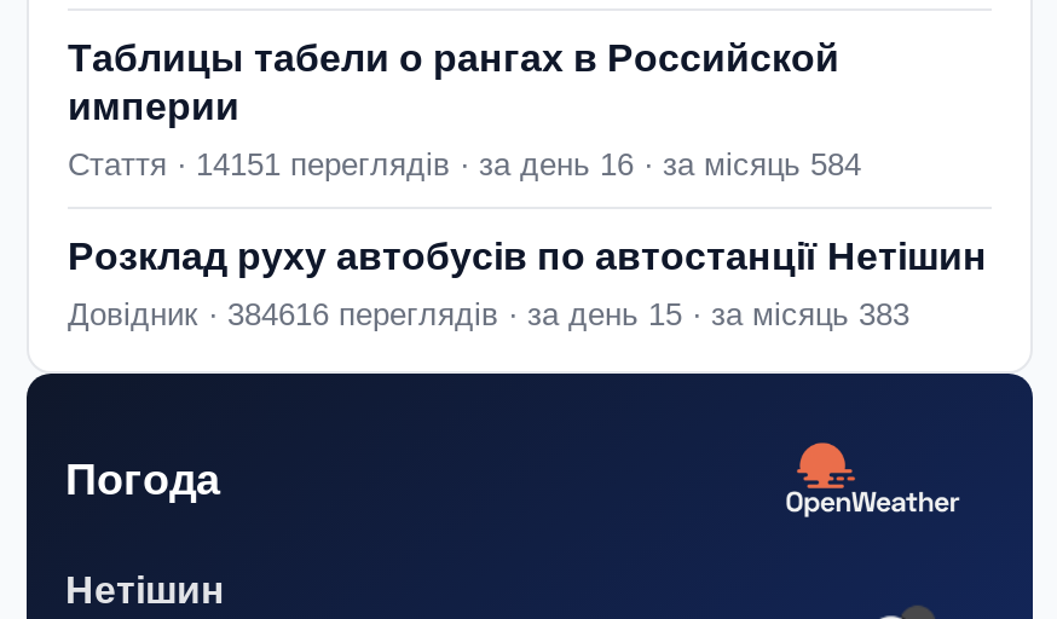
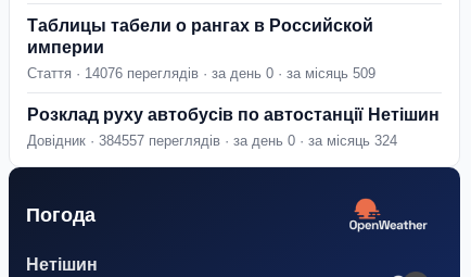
[68,147,861,184] Стаття · 14151 переглядів · за день 16 · за місяць 584 -> [27,65,375,81] Стаття · 14076 переглядів · за день 0 · за місяць 509
[68,297,909,333] Довідник · 384616 переглядів · за день 15 · за місяць 383 -> [27,132,397,149] Довідник · 384557 переглядів · за день 0 · за місяць 324

